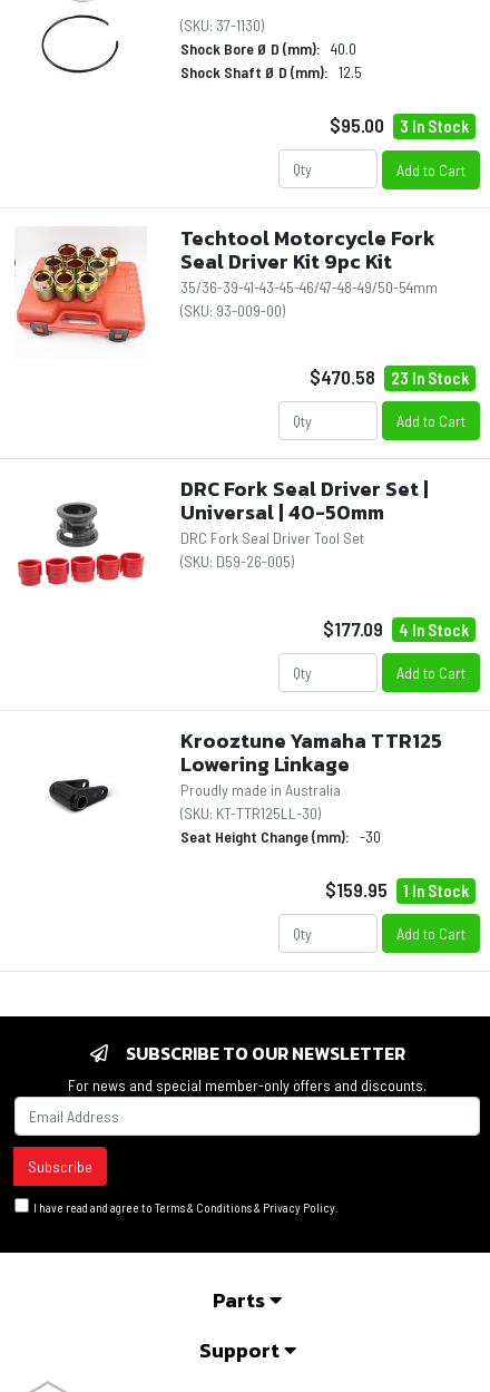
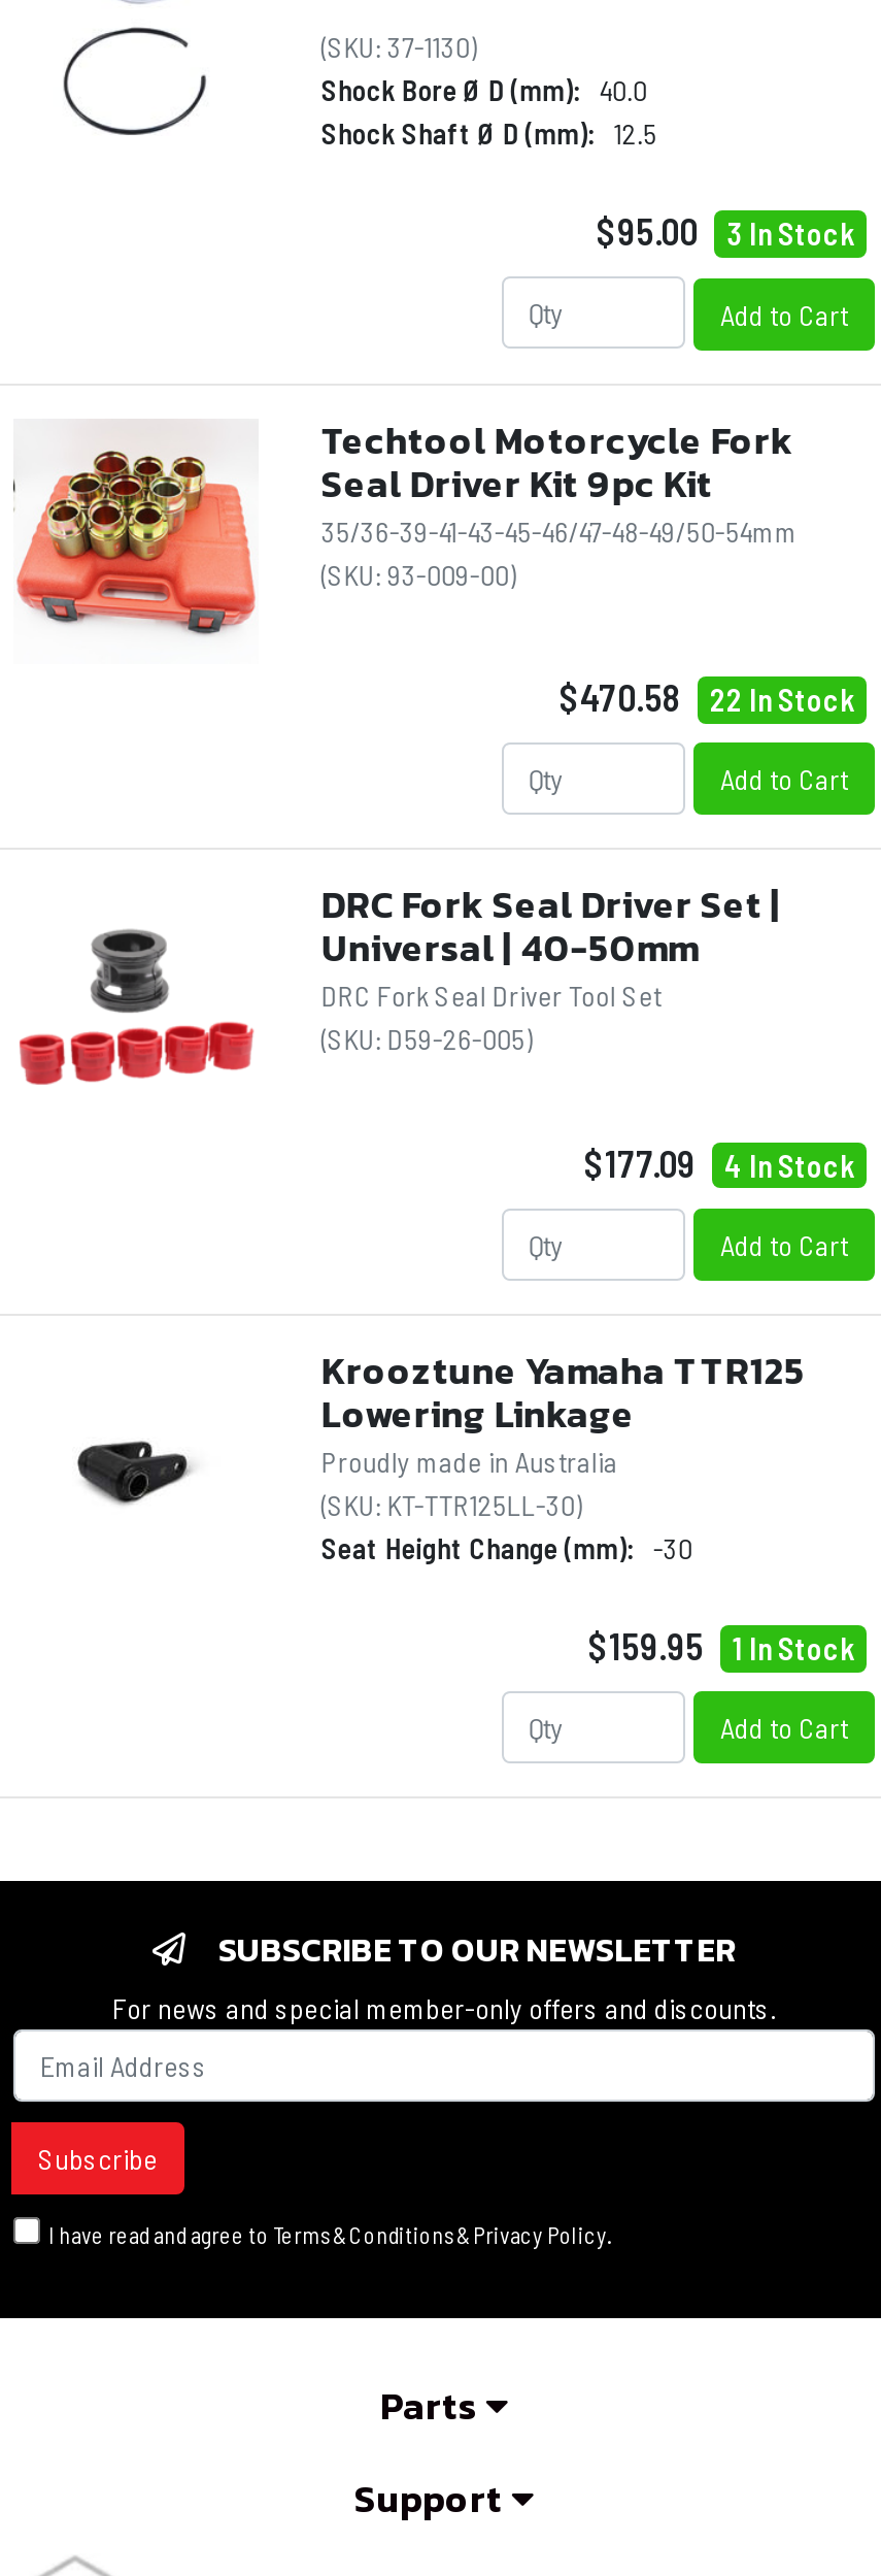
[310,364,469,389] $470.58 23 In Stock -> [560,674,854,719] $470.58 22 In Stock

